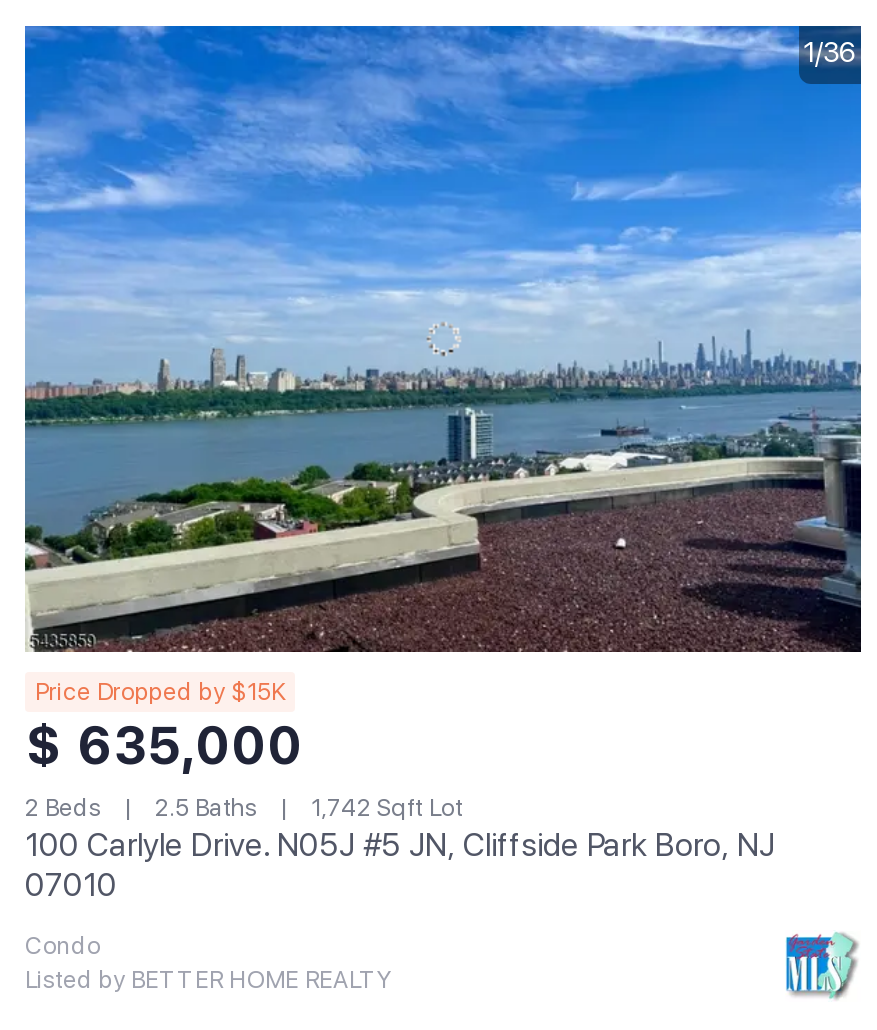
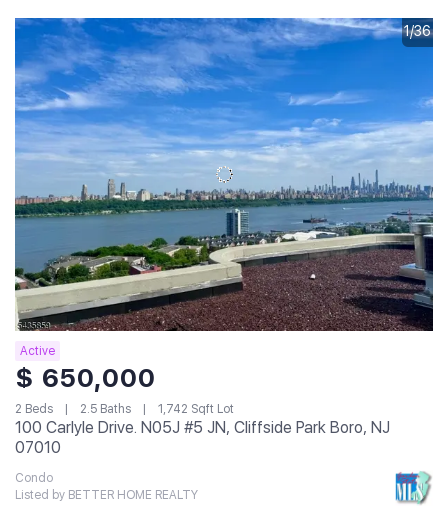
[25,678,303,776] Price Dropped by $15K | $ 635,000 -> [15,344,155,393] Active | $ 650,000

